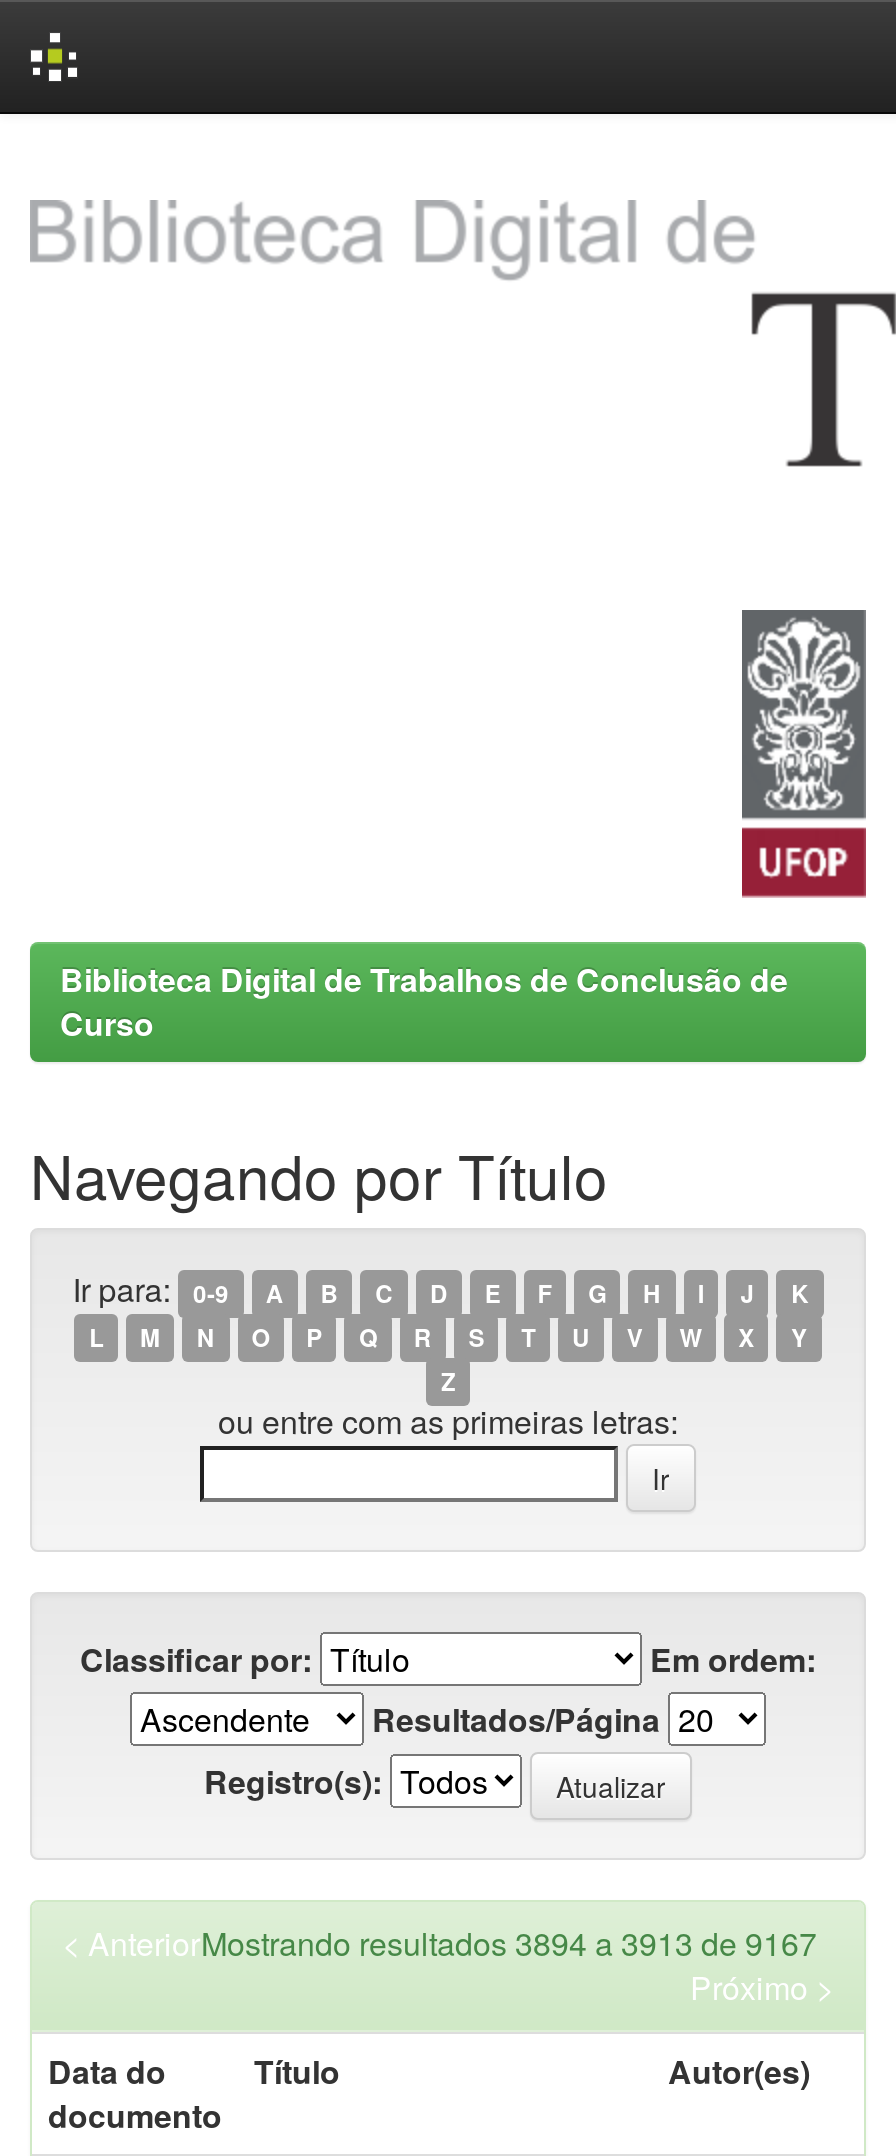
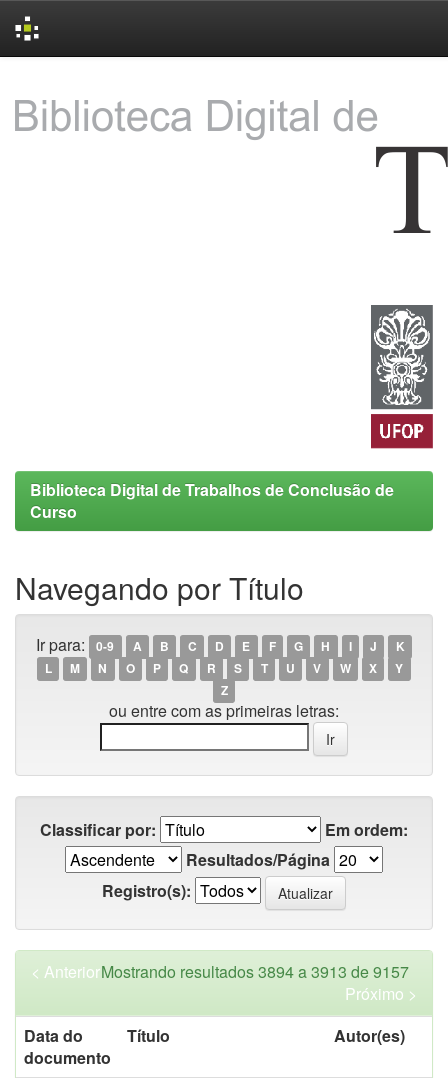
[201,1920,825,1966] Mostrando resultados 3894 a 3913 de 9167 -> [100,960,412,983] Mostrando resultados 3894 a 3913 de 9157

